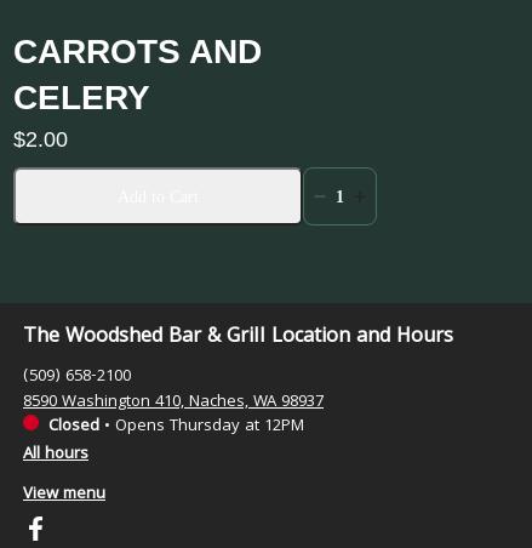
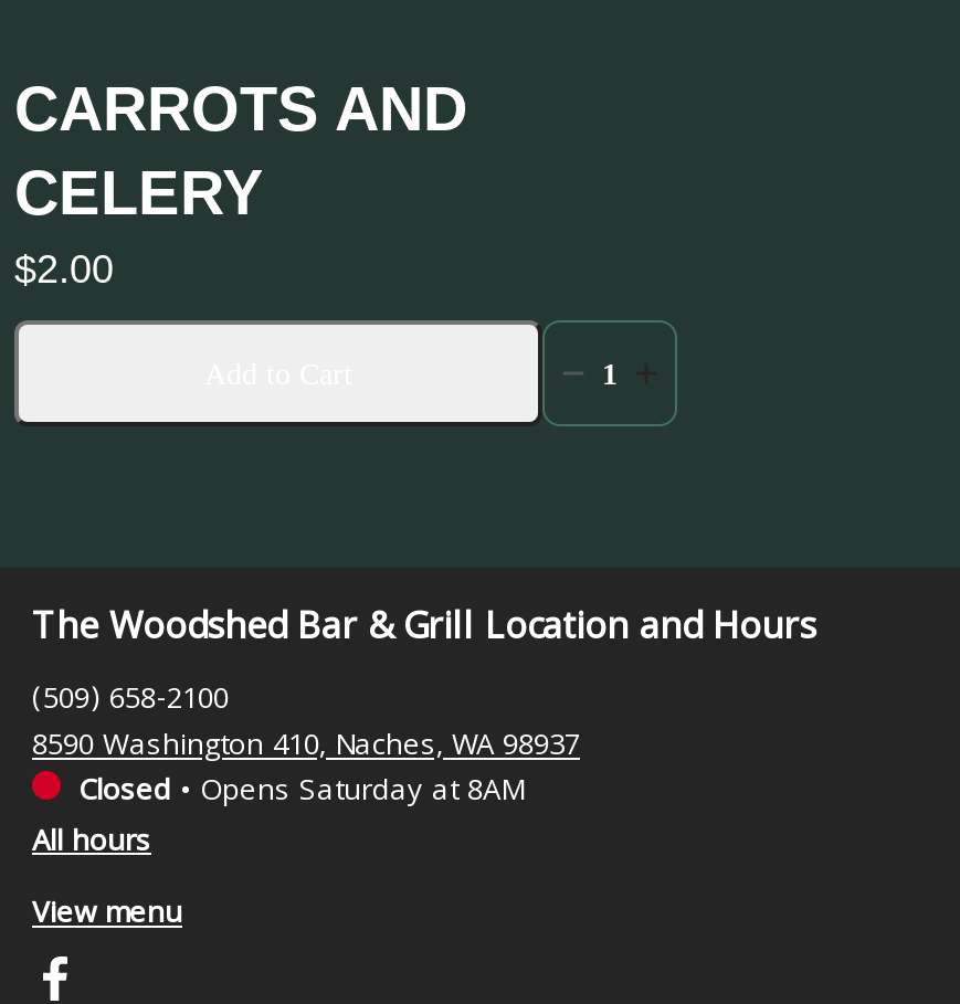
[48,413,304,440] Closed • Opens Thursday at 12PM -> [78,769,525,817] Closed • Opens Saturday at 8AM

